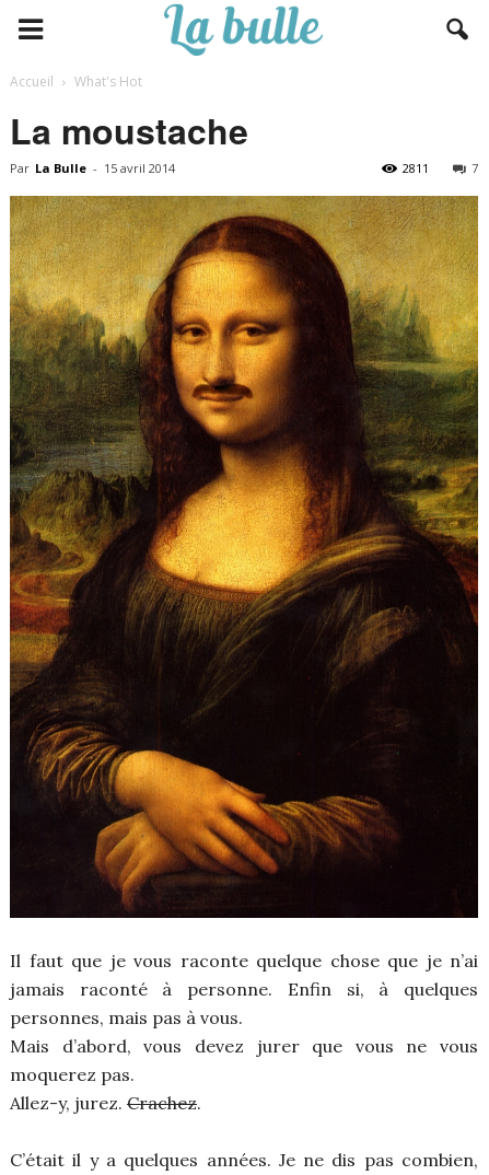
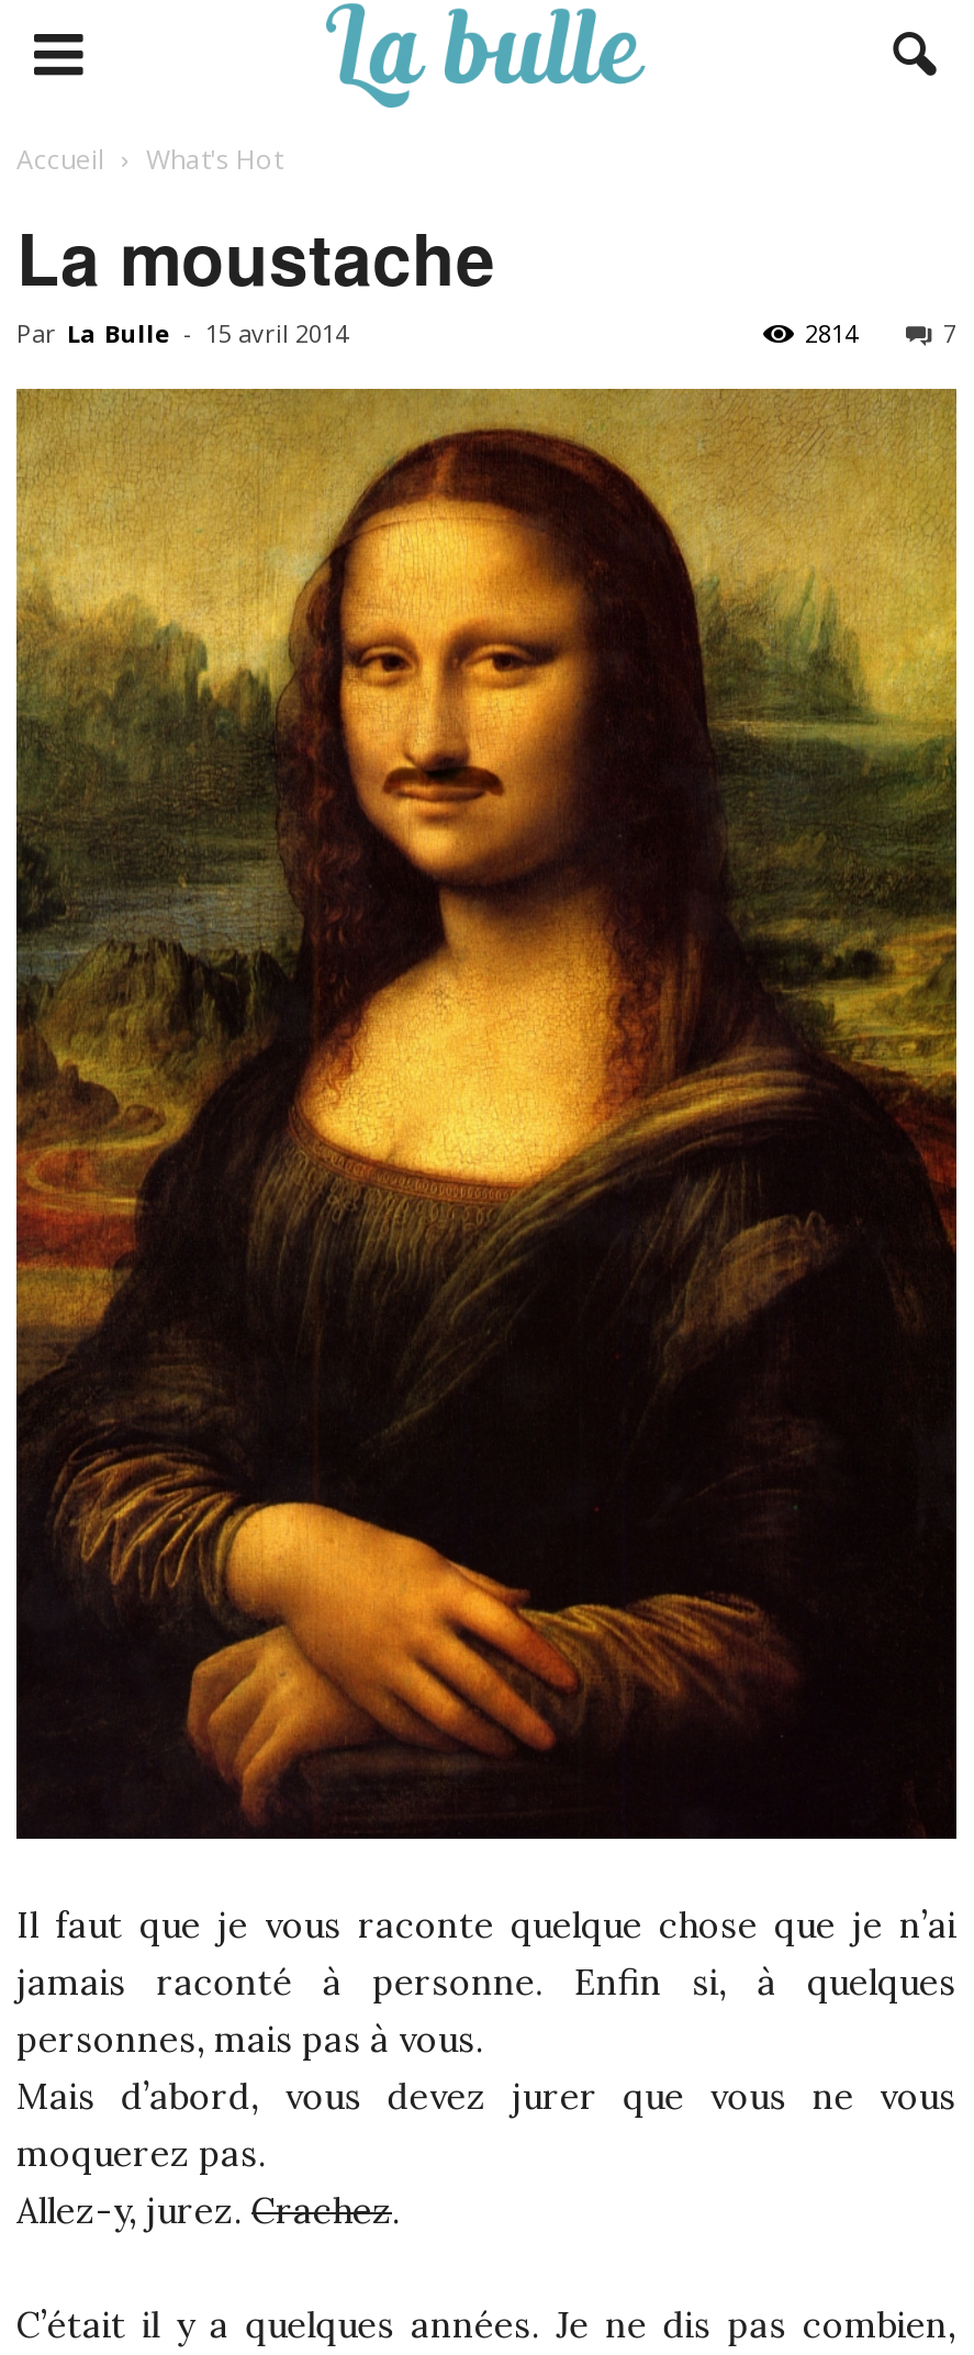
[403,160,429,176] 2811 -> [805,316,858,349] 2814

